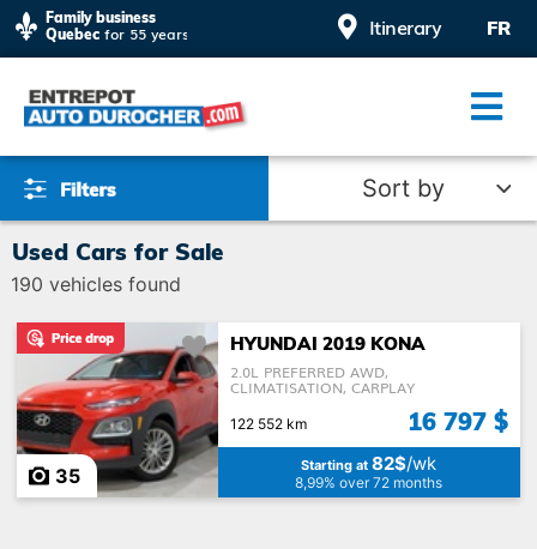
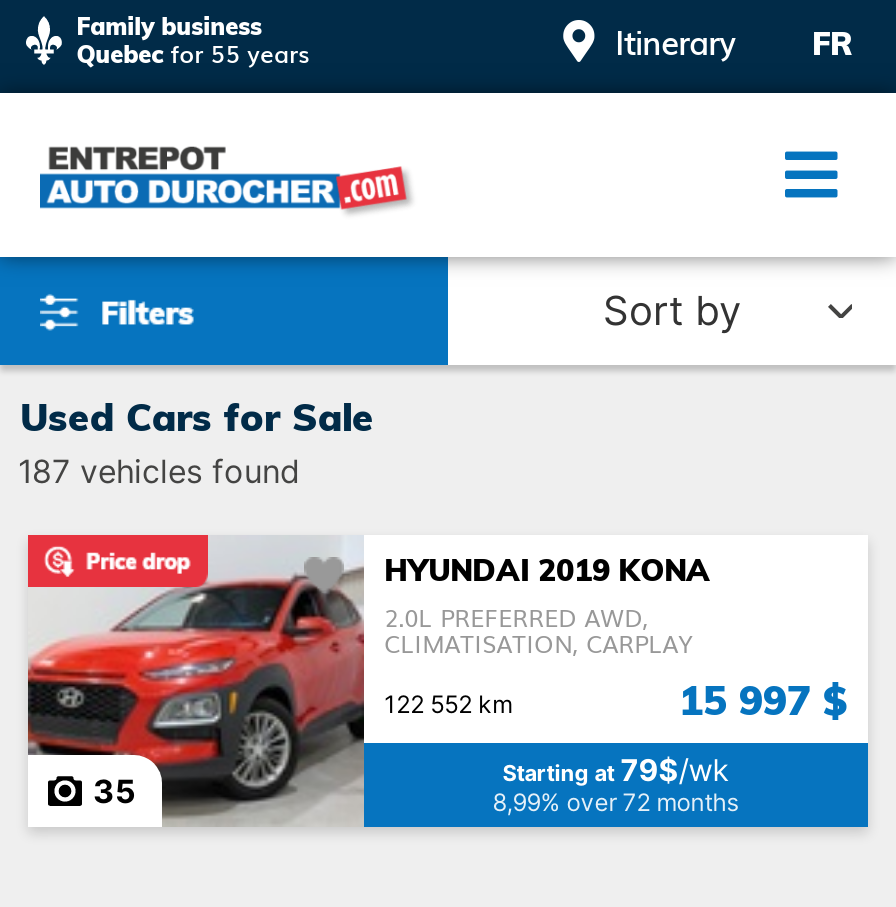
[11,273,181,297] 190 vehicles found -> [18,452,300,492] 187 vehicles found
[407,407,508,437] 16 797 $ -> [679,676,847,726] 15 997 $
[301,452,437,475] Starting at 82$/wk -> [503,752,729,790] Starting at 79$/wk

